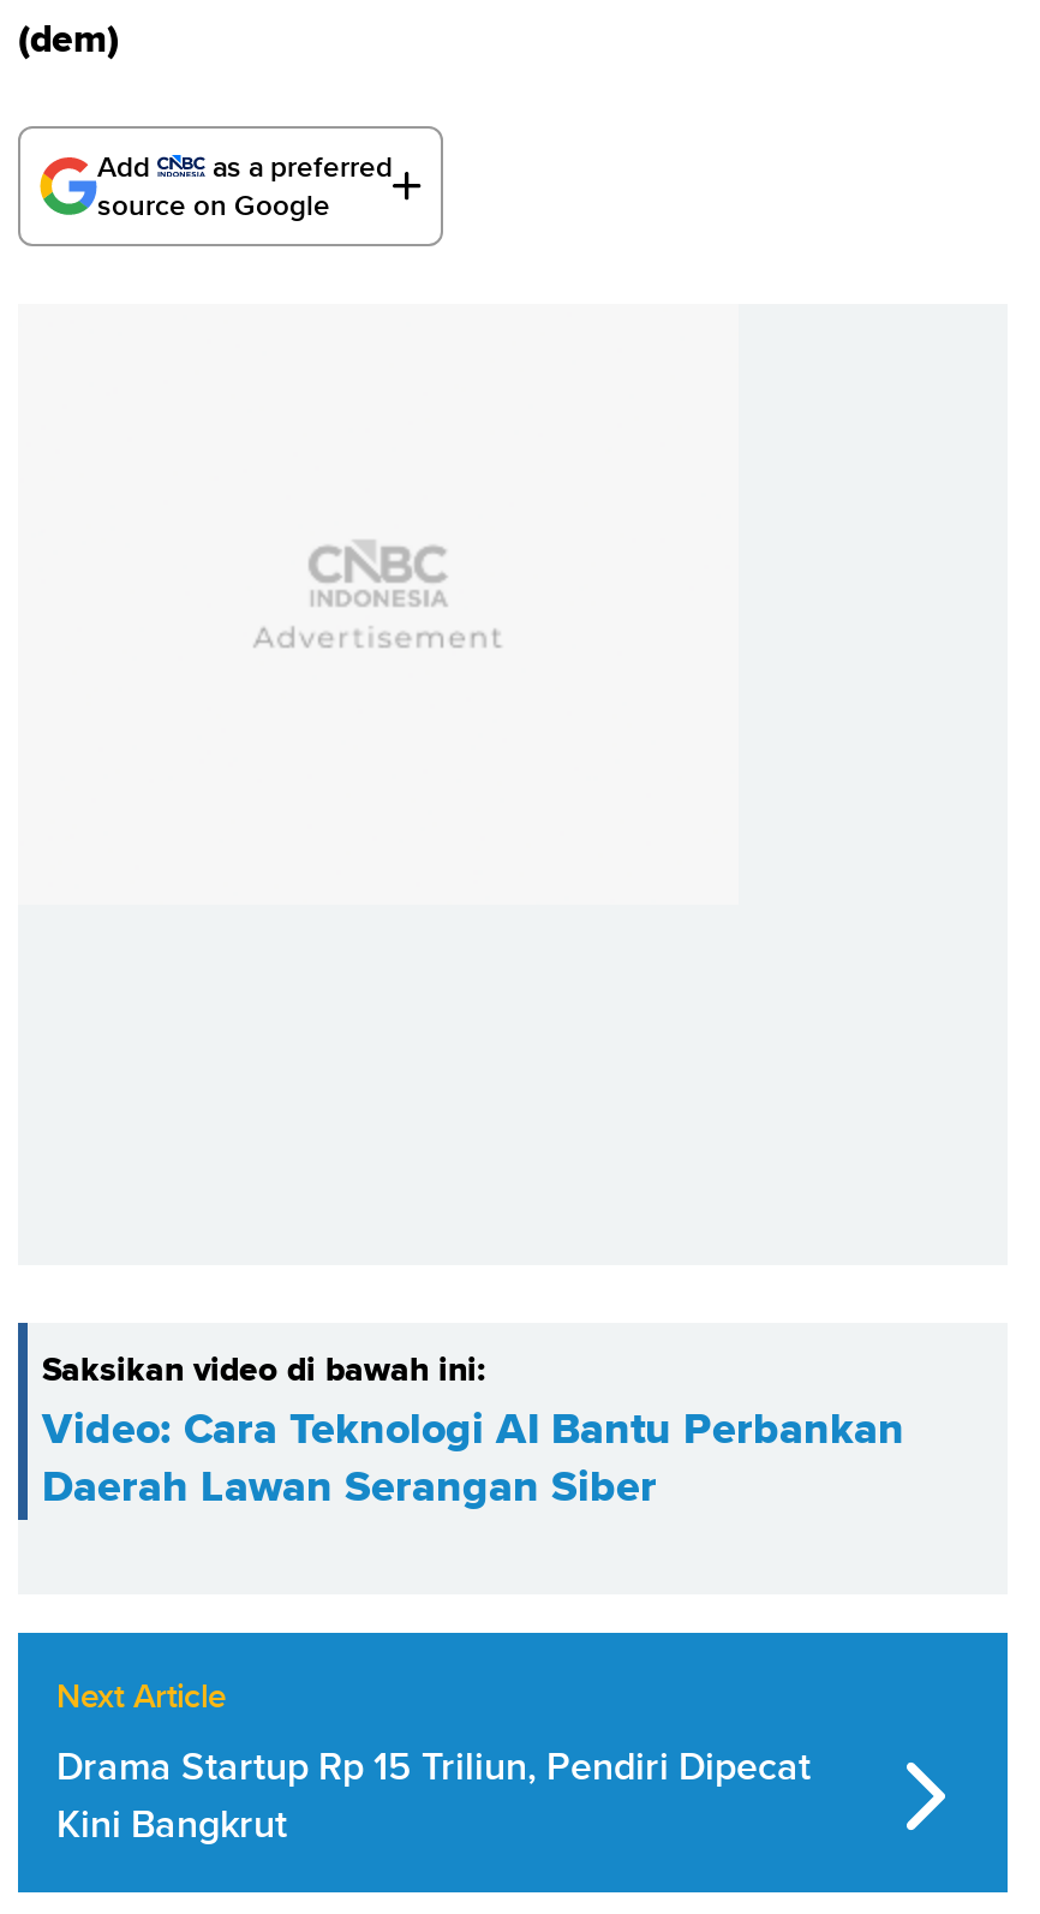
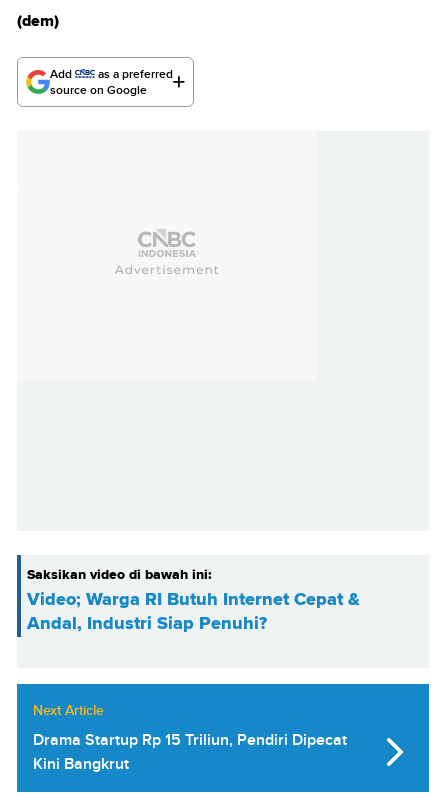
[42,1398,904,1518] Video: Cara Teknologi AI Bantu Perbankan | Daerah Lawan Serangan Siber -> [27,586,360,636] Video; Warga RI Butuh Internet Cepat & | Andal, Industri Siap Penuhi?

